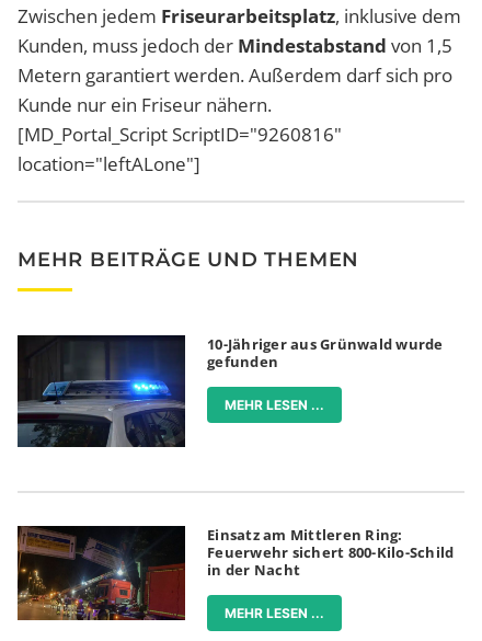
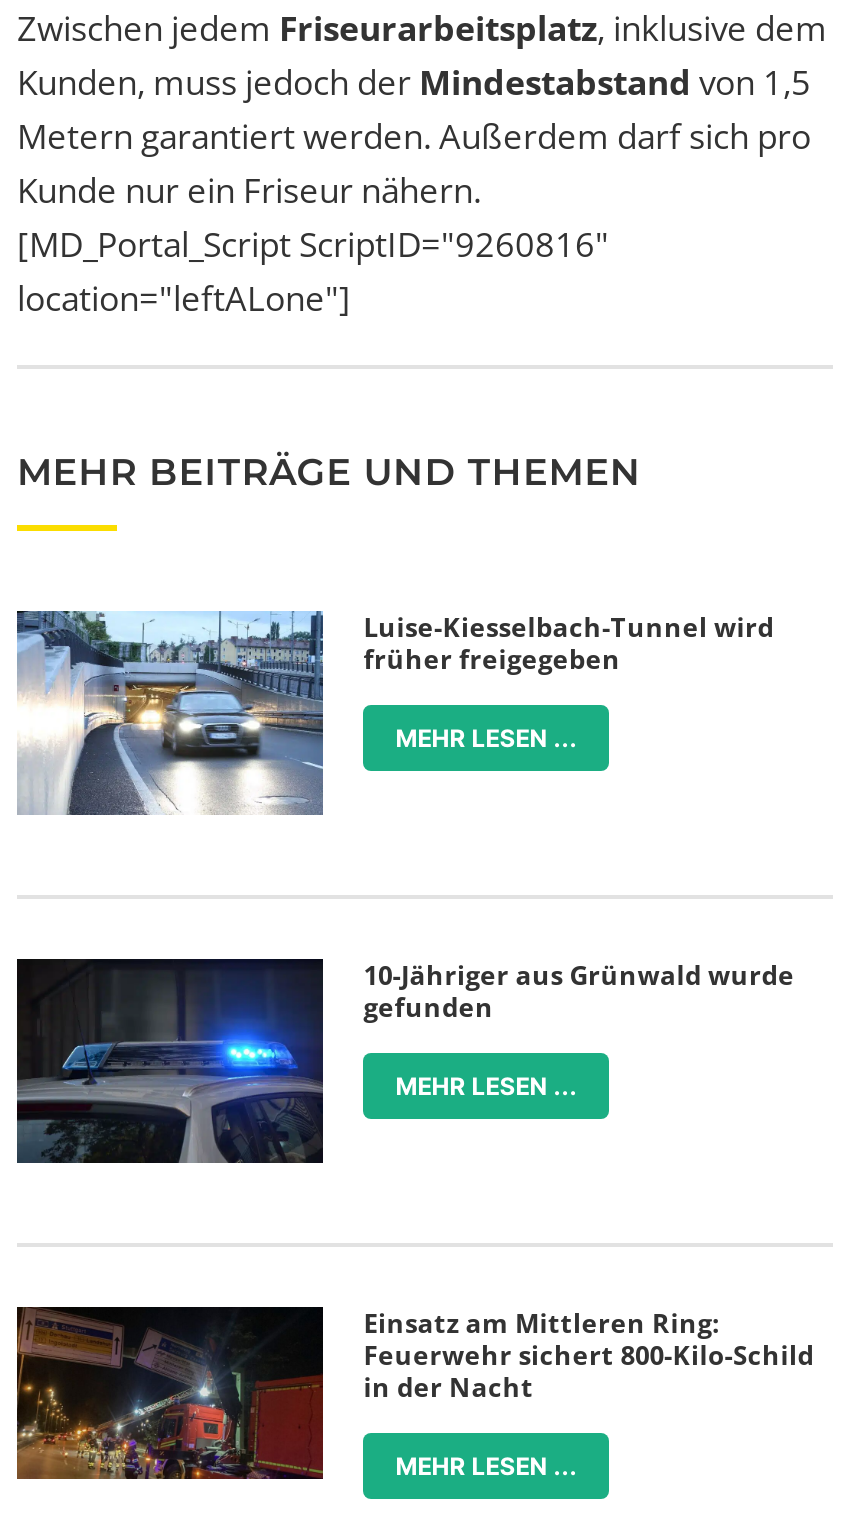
none -> [15,609,774,818] [image] | Luise-Kiesselbach-Tunnel wird | früher freigegeben | MEHR LESEN ...

